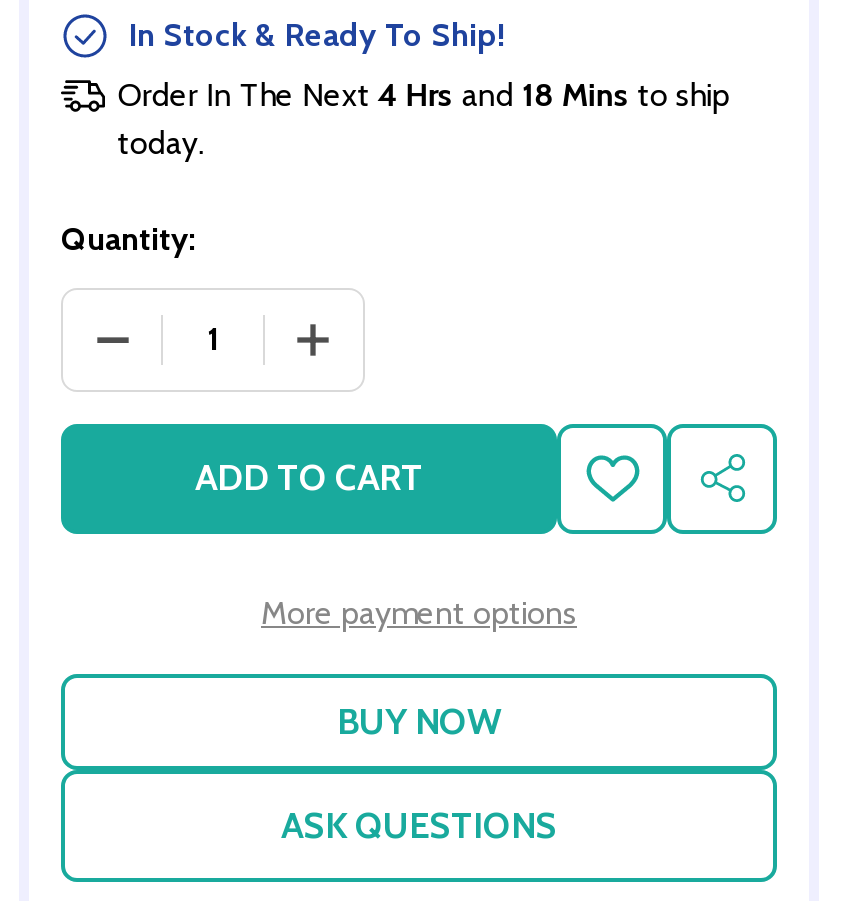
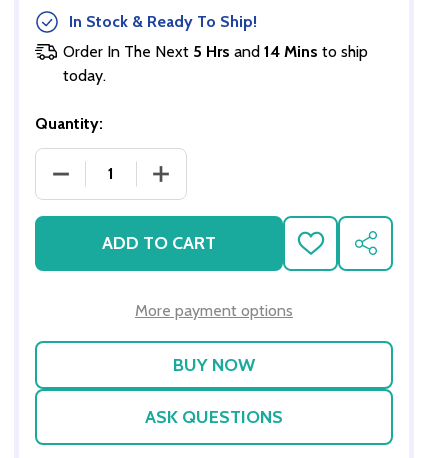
[118,76,730,114] Order In The Next 4 Hrs and 18 Mins to ship -> [63,42,368,61] Order In The Next 5 Hrs and 14 Mins to ship

